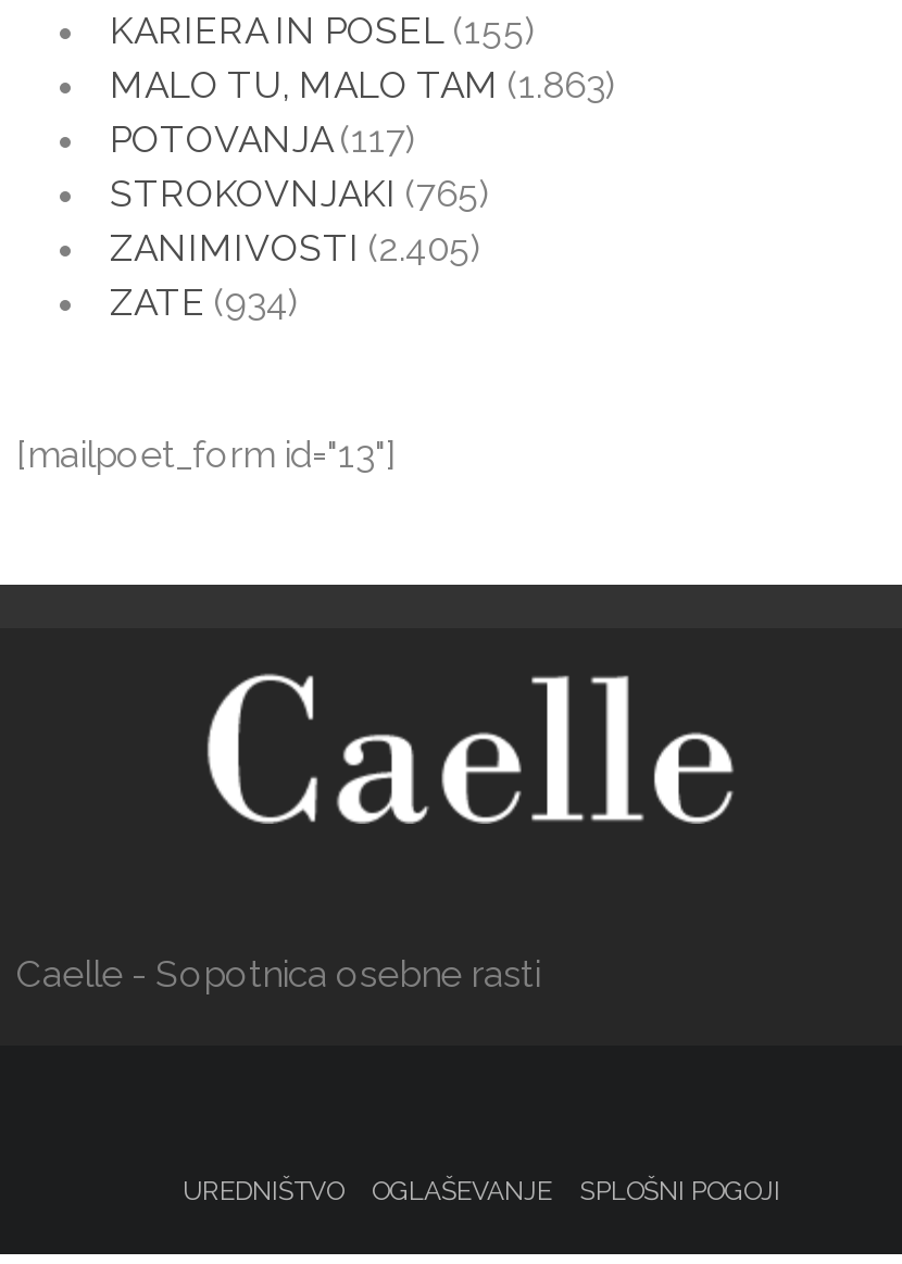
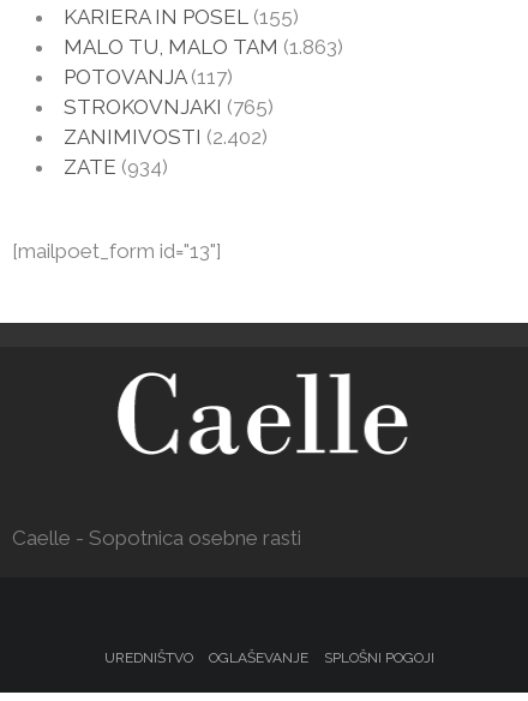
[110,226,481,269] ZANIMIVOSTI (2.405) -> [64,125,268,149] ZANIMIVOSTI (2.402)

